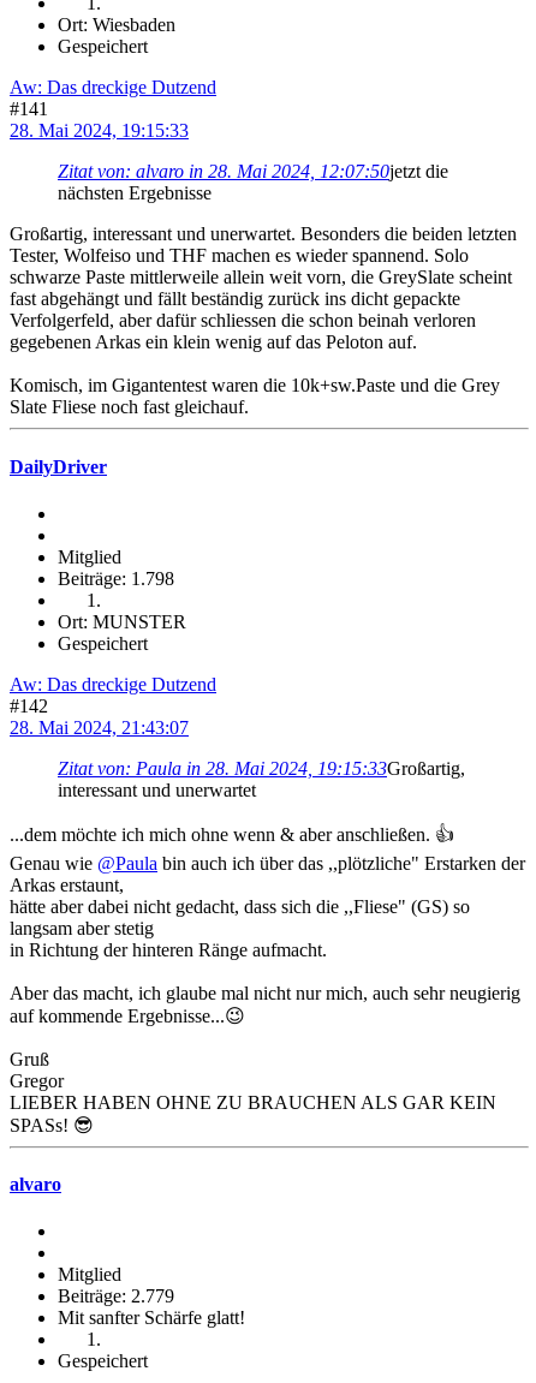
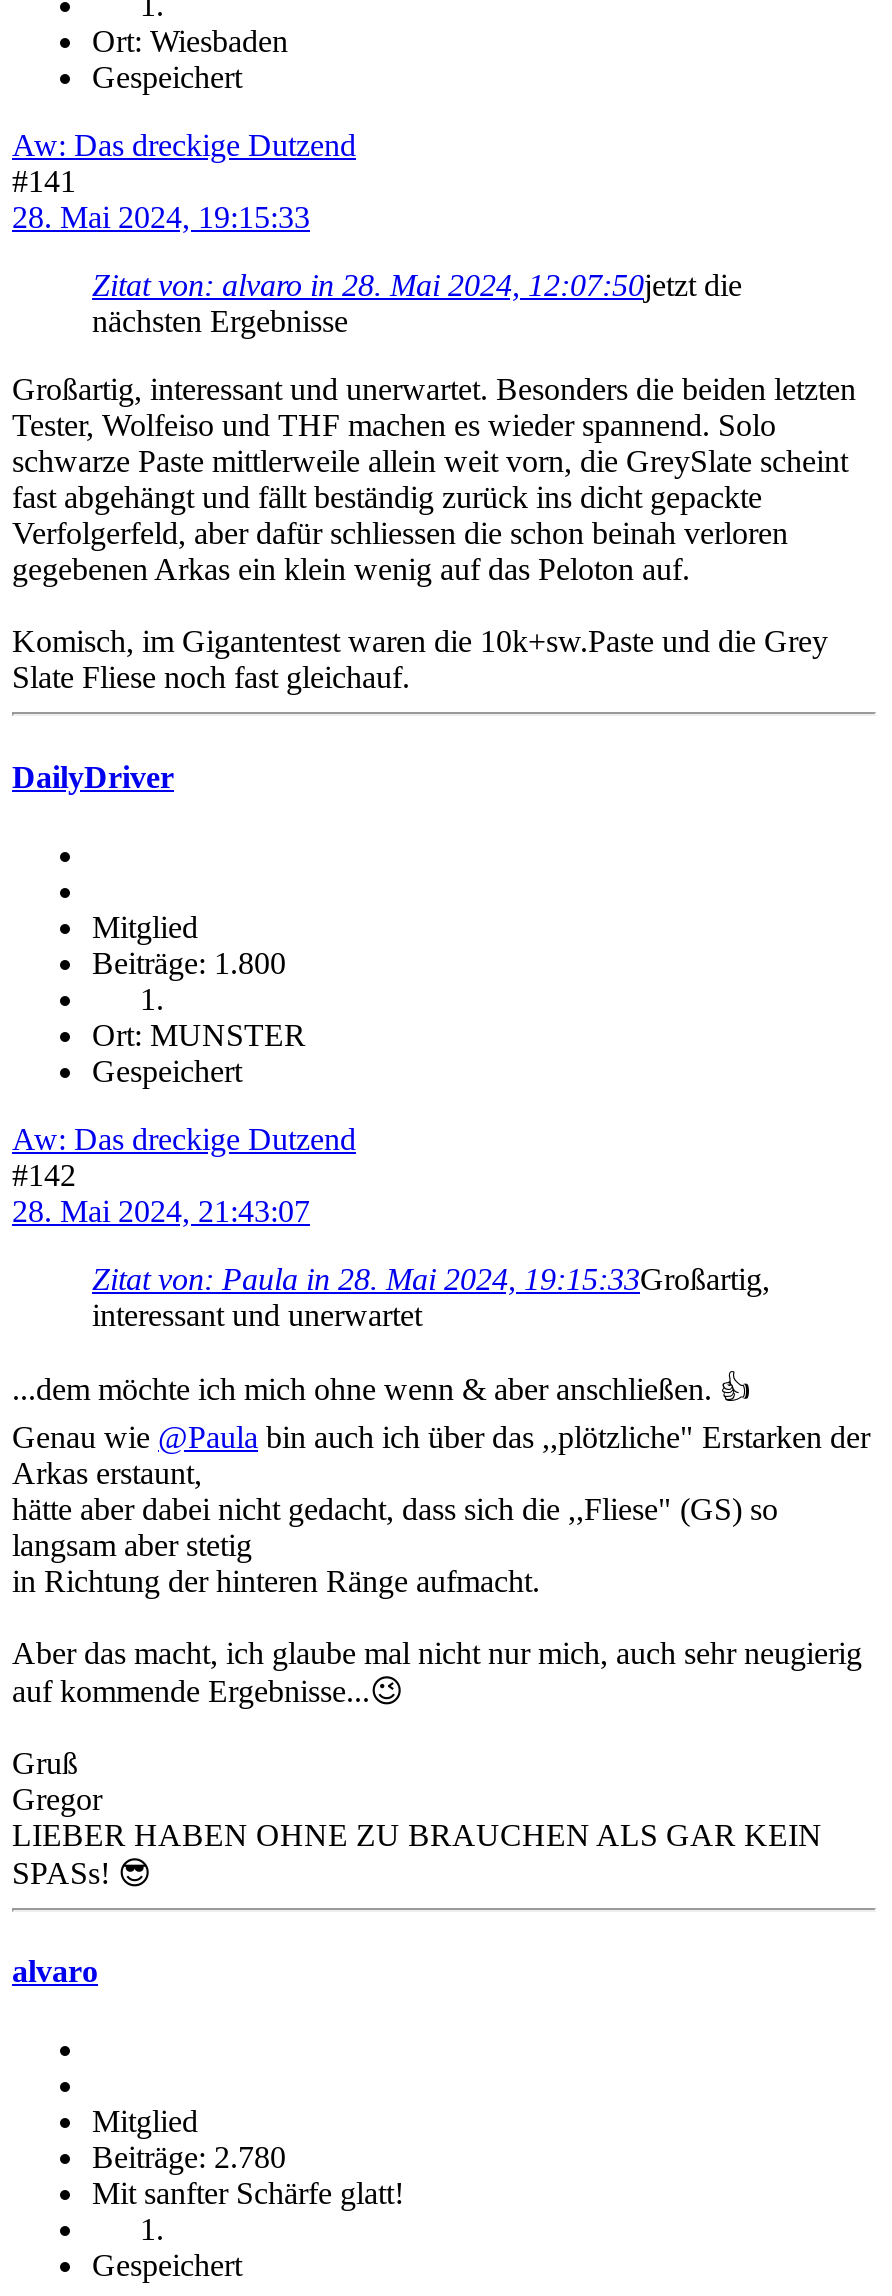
[58,568,174,589] Beiträge: 1.798 -> [92,946,286,980] Beiträge: 1.800
[58,1286,174,1307] Beiträge: 2.779 -> [92,2141,286,2175] Beiträge: 2.780

